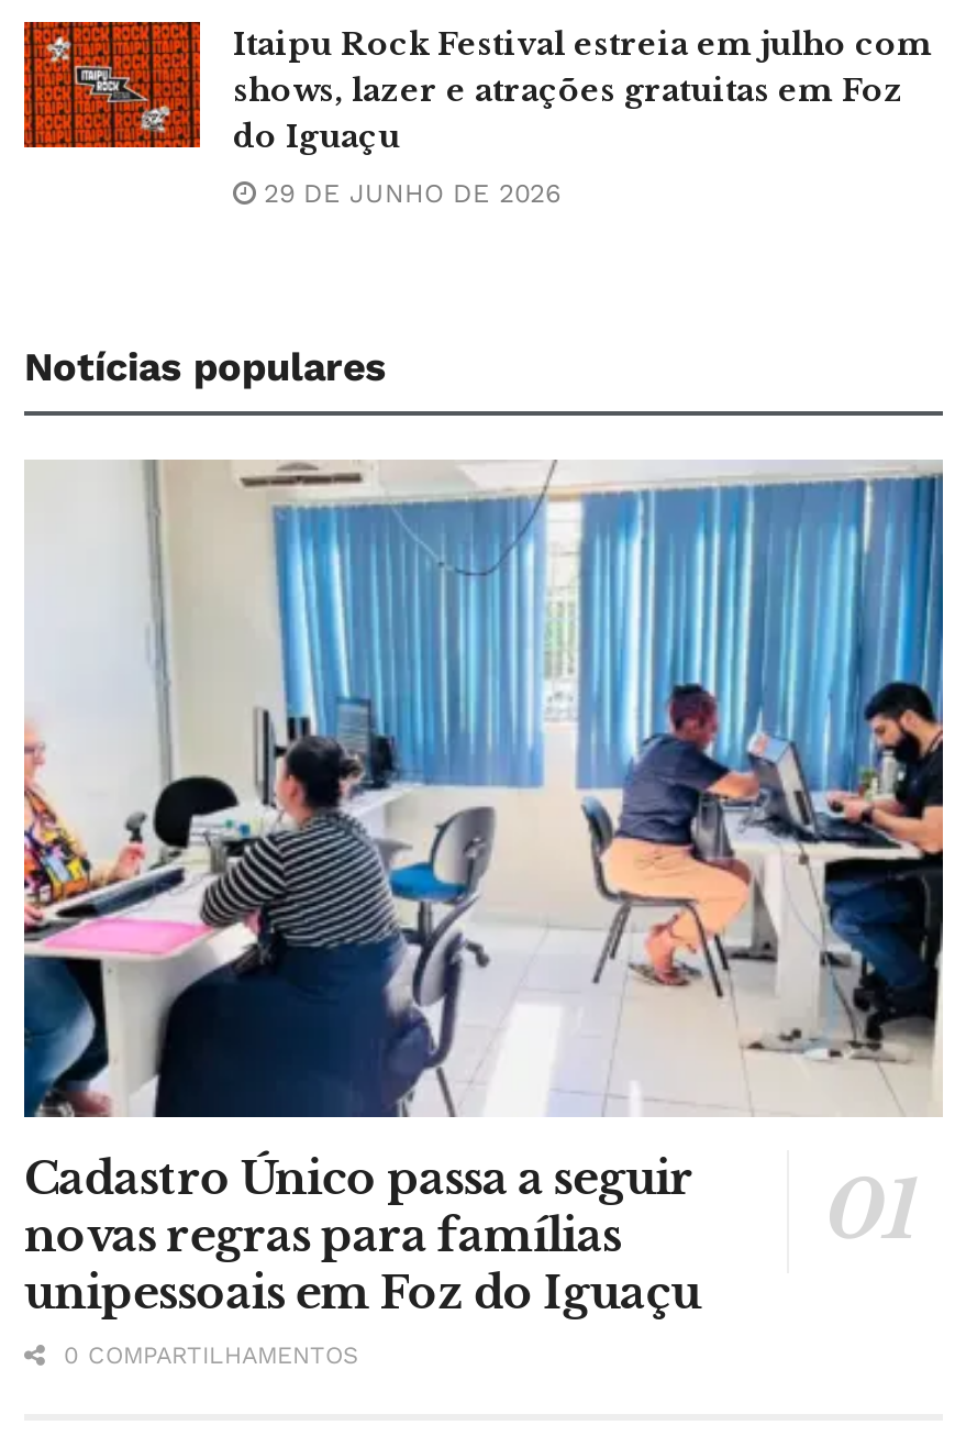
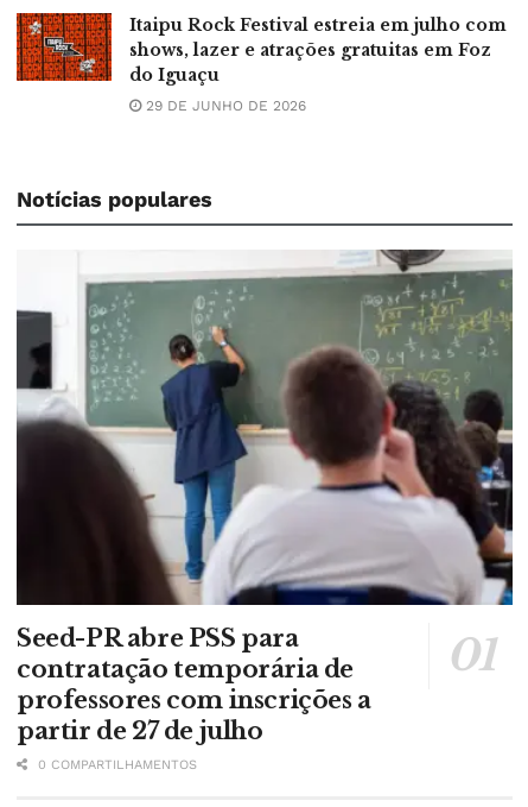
[22,460,945,1319] [image] | Cadastro Único passa a seguir | novas regras para famílias | unipessoais em Foz do Iguaçu -> [15,248,514,745] [image] | Seed-PR abre PSS para | contratação temporária de | professores com inscrições a | partir de 27 de julho

